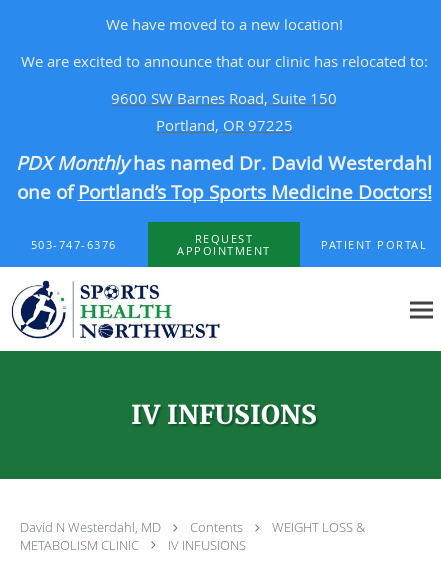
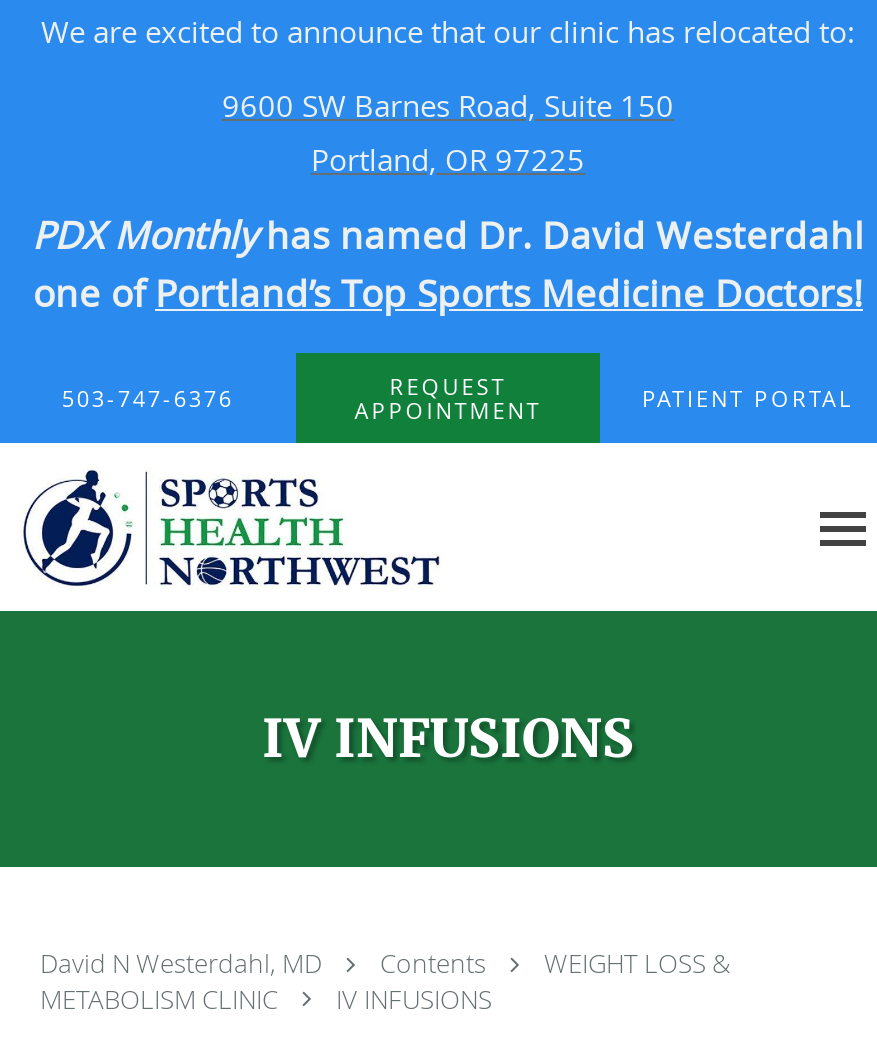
[105,14,342,34] We have moved to a new location! -> none

